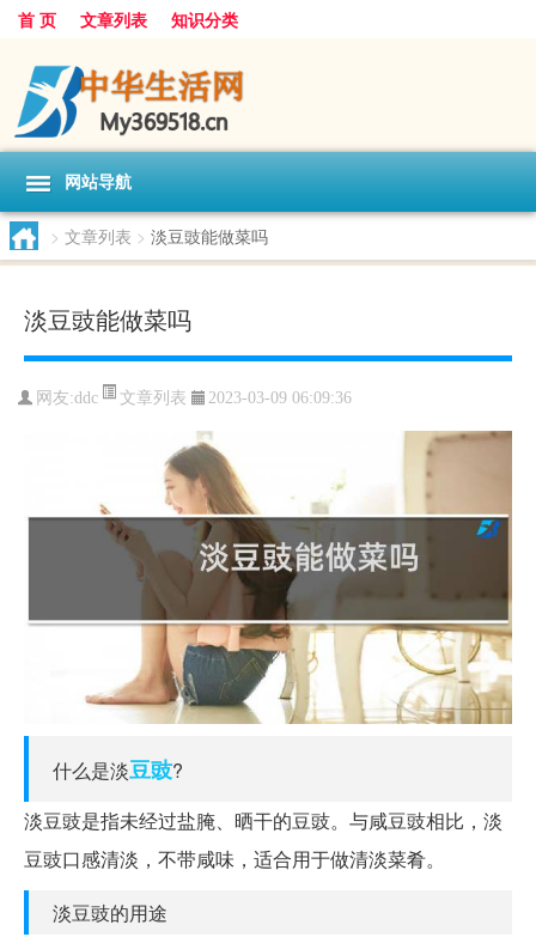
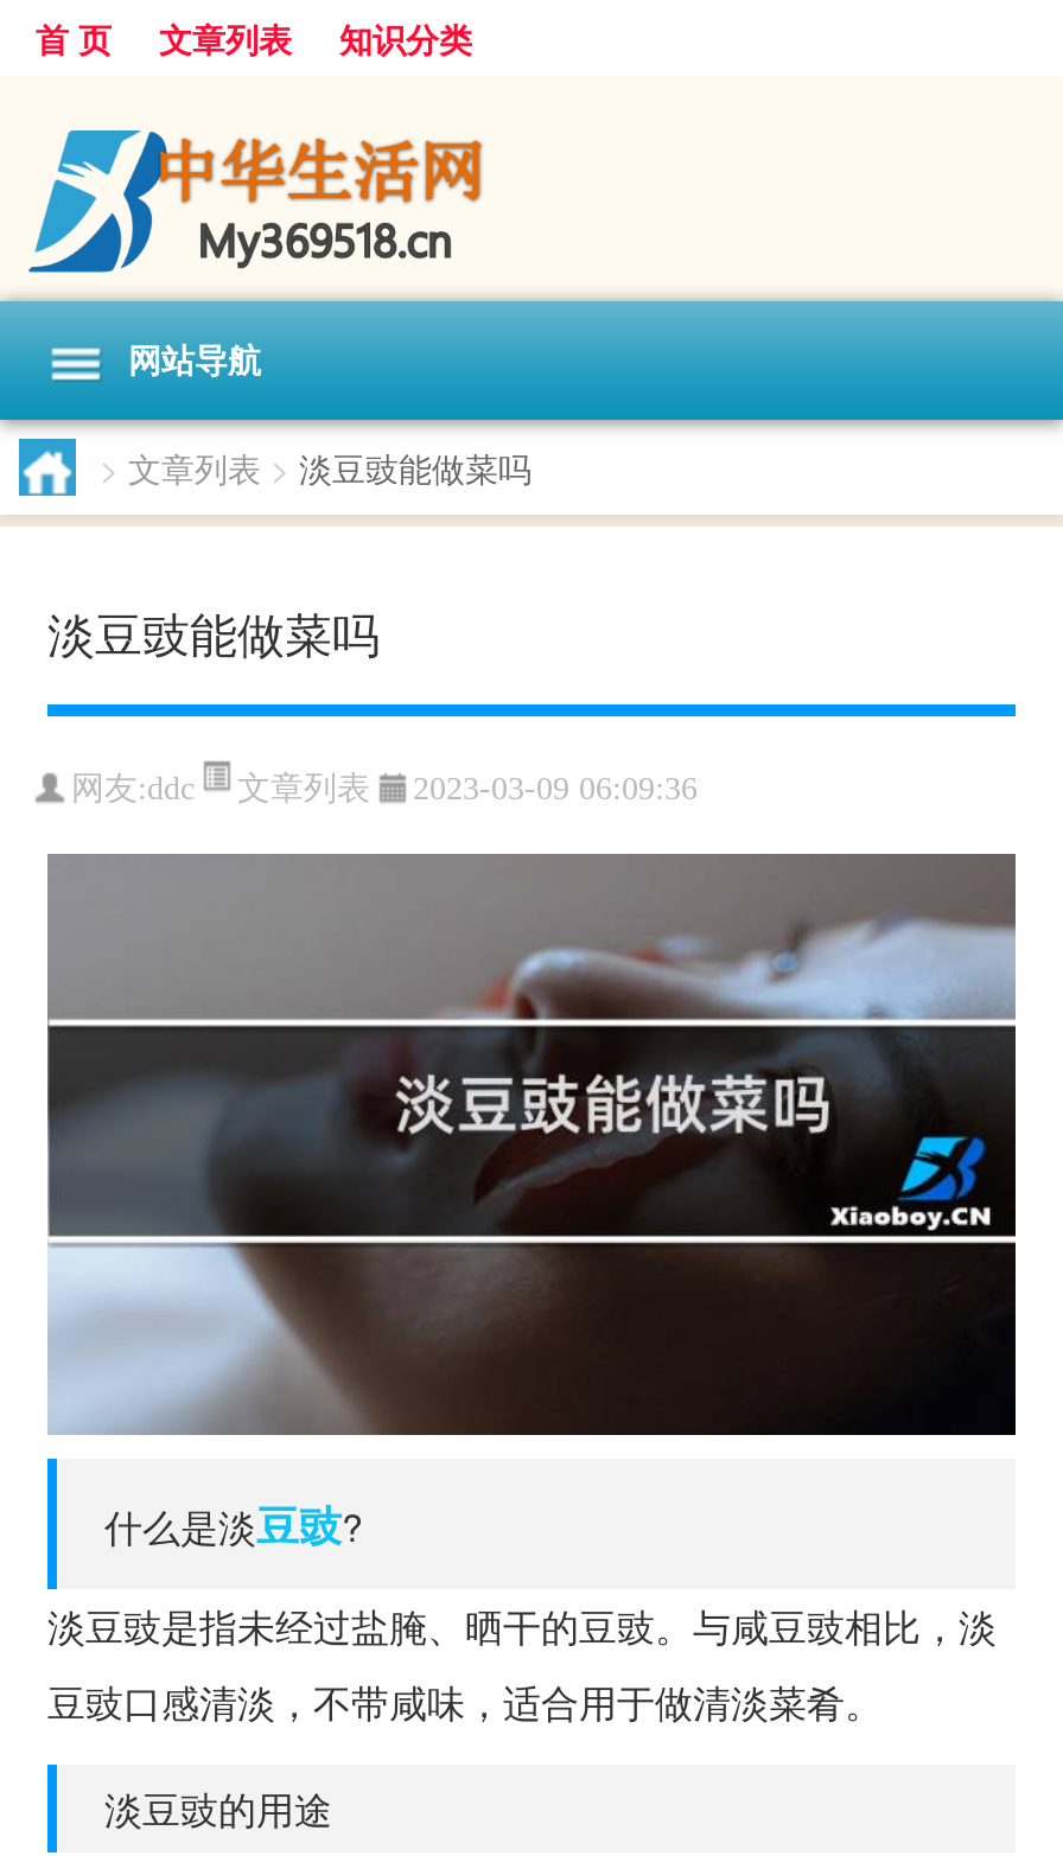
[24,431,513,725] [image] -> [45,852,1018,1437] [image]

